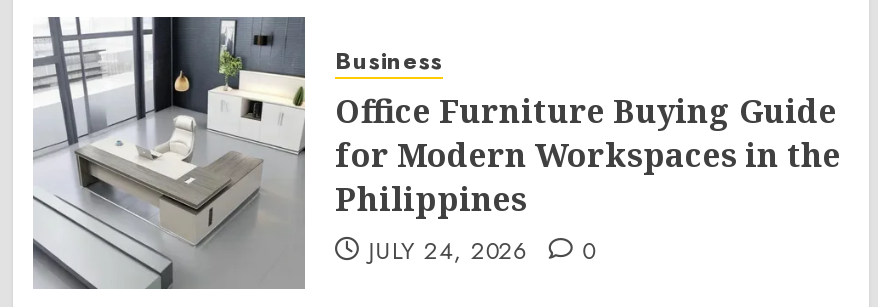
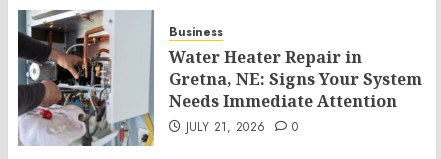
[33,15,841,291] [image] | Office Furniture Buying Guide | for Modern Workspaces in the | Philippines | JULY 24, 2026 -> [17,9,422,146] [image] | Water Heater Repair in | Gretna, NE: Signs Your System | Needs Immediate Attention | JULY 21, 2026

